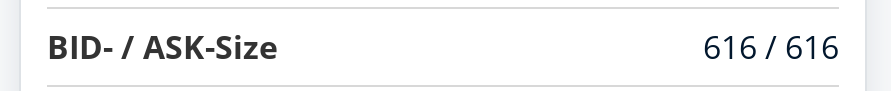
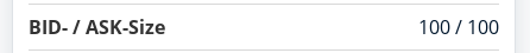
[703,25,839,69] 616 / 616 -> [418,14,499,40] 100 / 100

